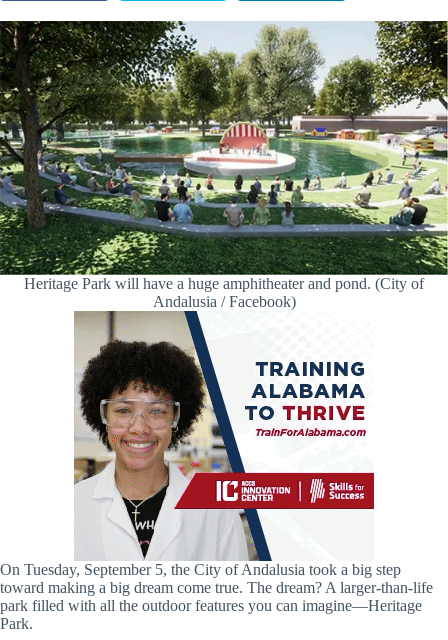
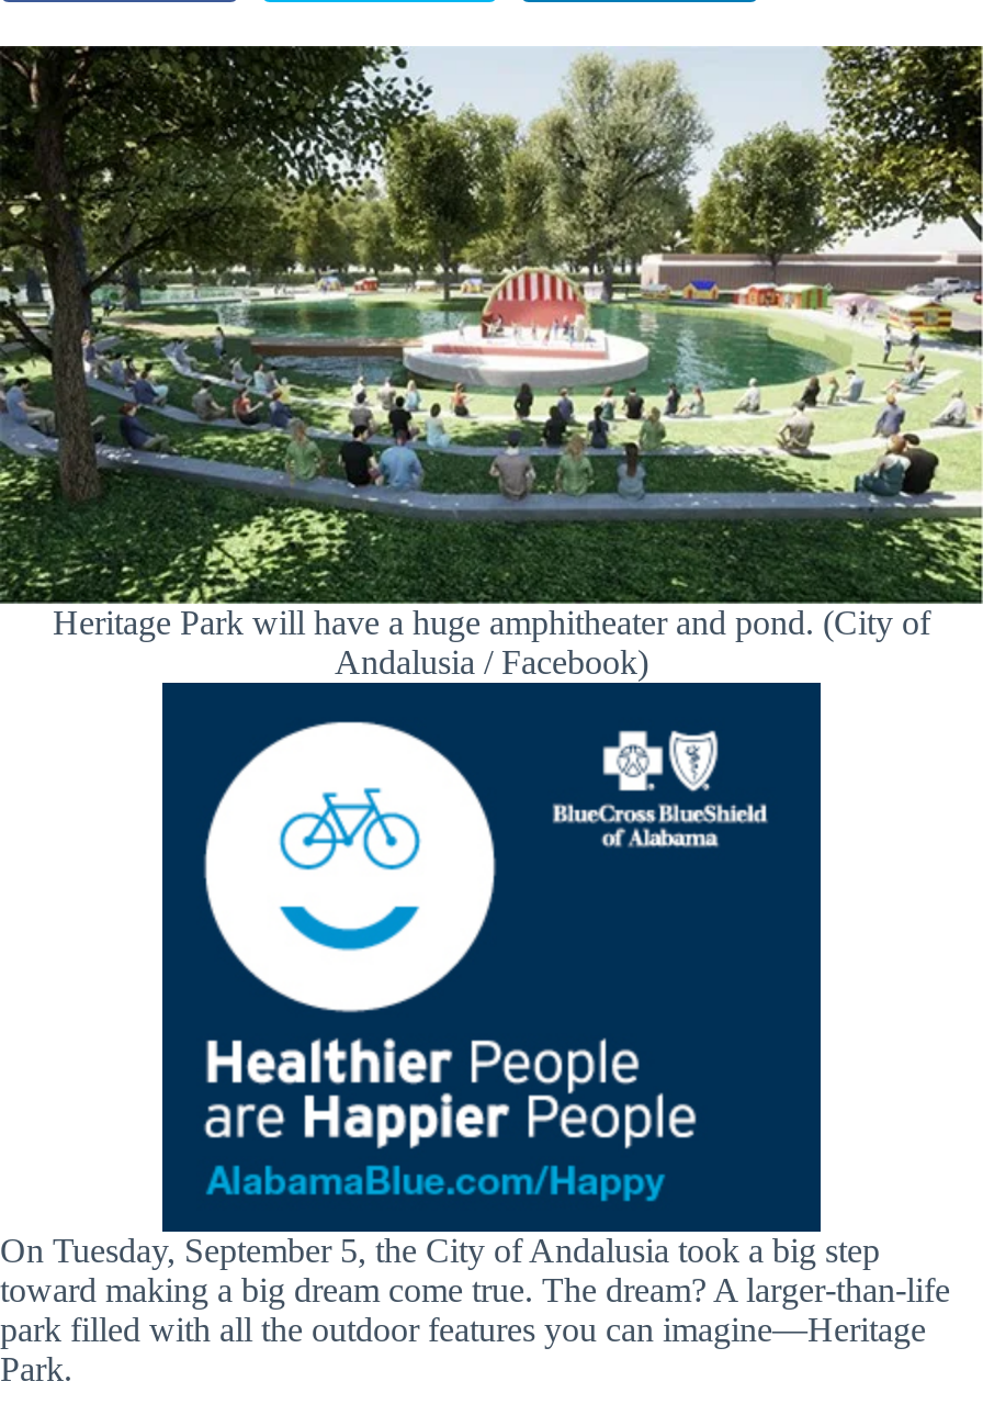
[73,310,375,558] [image] -> [160,681,823,1225] [image]

